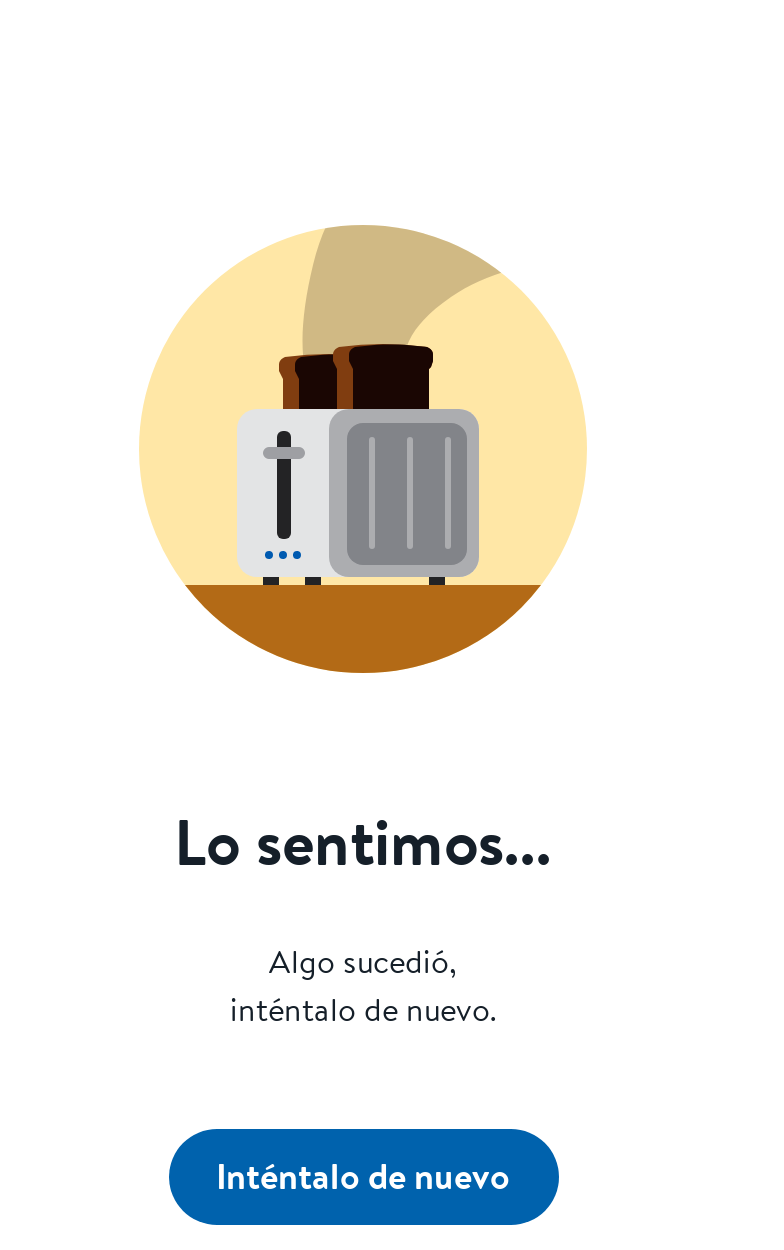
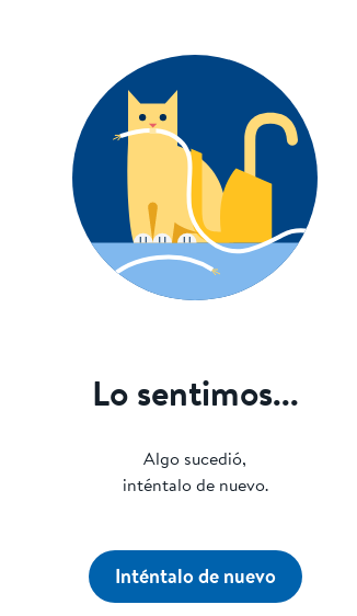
[139,225,587,675] [image] -> [71,54,319,301] [image]

